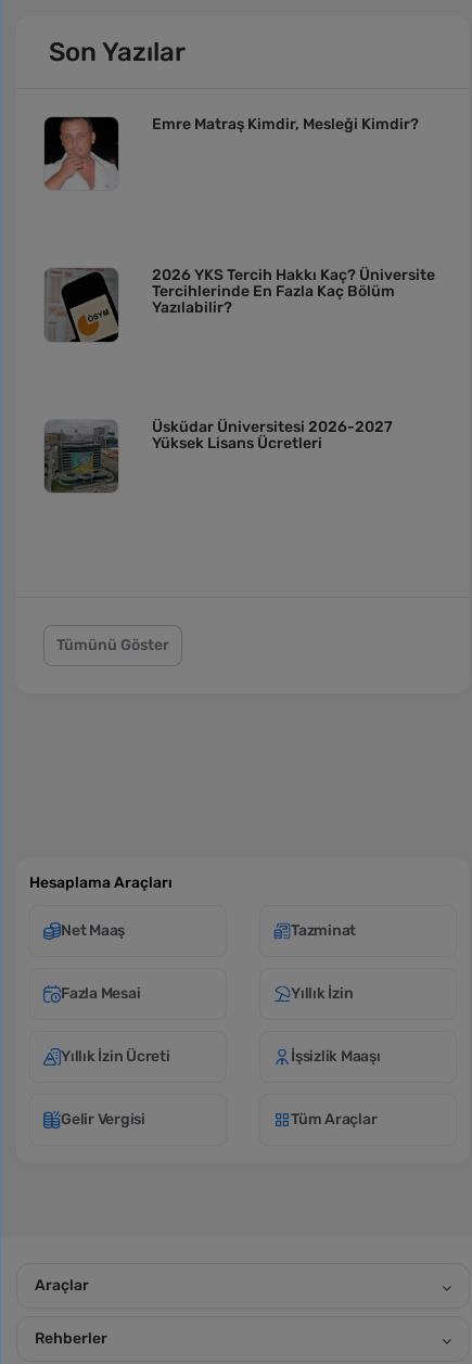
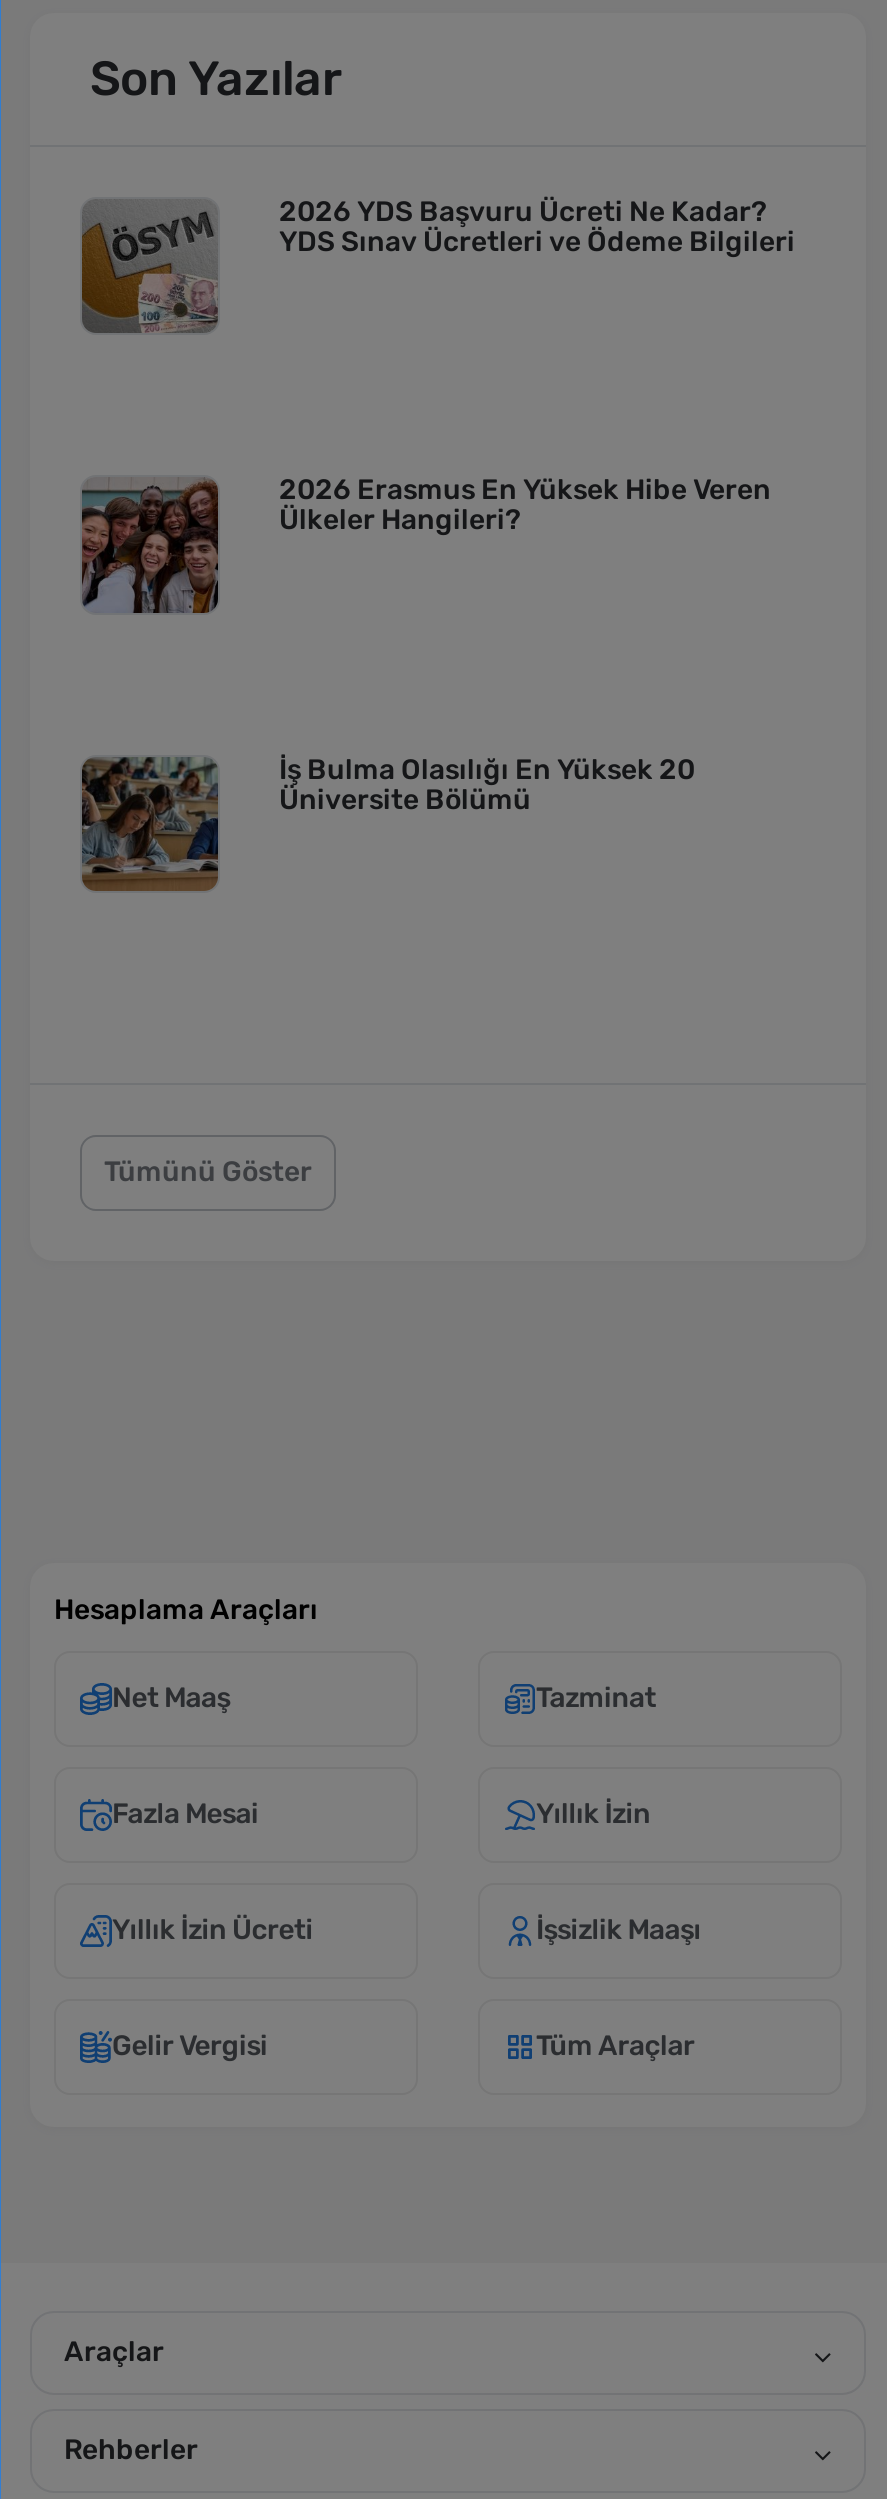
[43,114,418,191] [image] | Emre Matraş Kimdir, Mesleği Kimdir? -> [80,194,795,335] [image] | 2026 YDS Başvuru Ücreti Ne Kadar? | YDS Sınav Ücretleri ve Ödeme Bilgileri
[44,266,435,343] [image] | 2026 YKS Tercih Hakkı Kaç? Üniversite | Tercihlerinde En Fazla Kaç Bölüm | Yazılabilir? -> [80,473,771,615] [image] | 2026 Erasmus En Yüksek Hibe Veren | Ülkeler Hangileri?
[43,417,392,494] [image] | Üsküdar Üniversitesi 2026-2027 | Yüksek Lisans Ücretleri -> [80,752,695,891] [image] | İş Bulma Olasılığı En Yüksek 20 | Üniversite Bölümü

